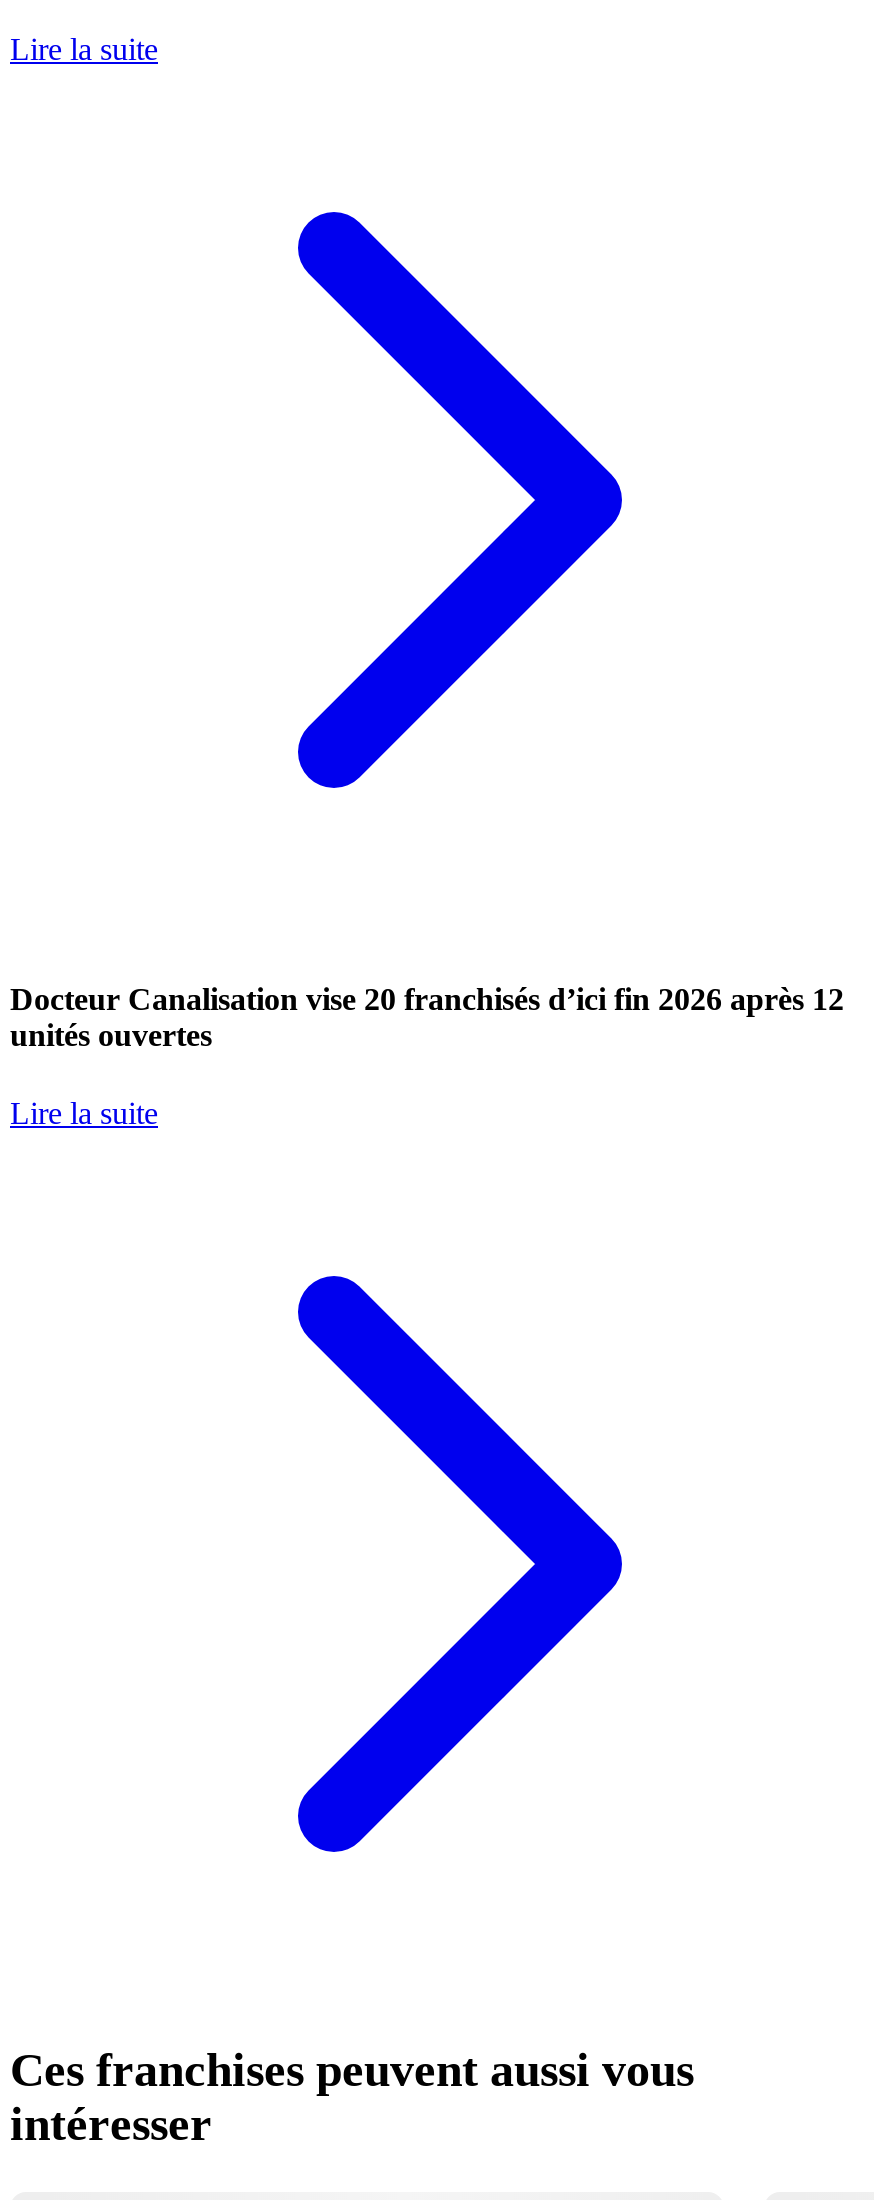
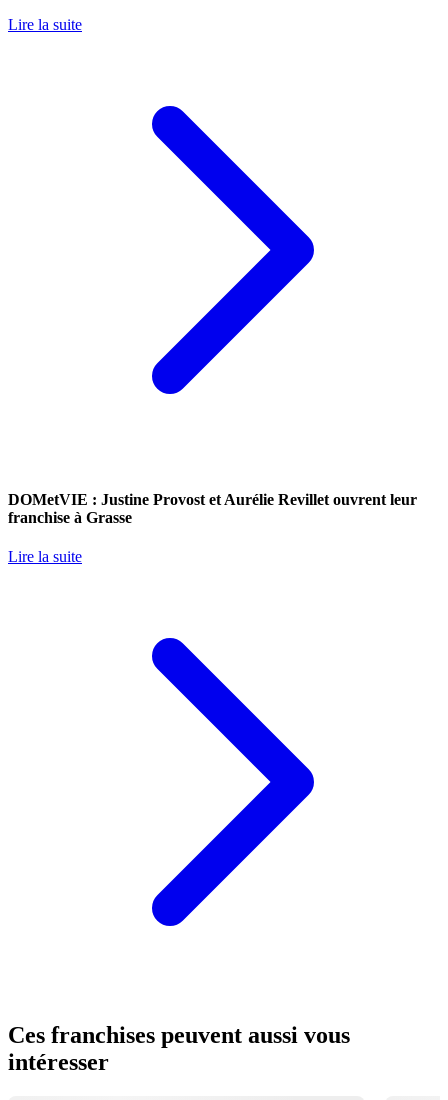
[10,982,844,1052] Docteur Canalisation vise 20 franchisés d’ici fin 2026 après 12 | unités ouvertes -> [8,491,417,526] DOMetVIE : Justine Provost et Aurélie Revillet ouvrent leur | franchise à Grasse

